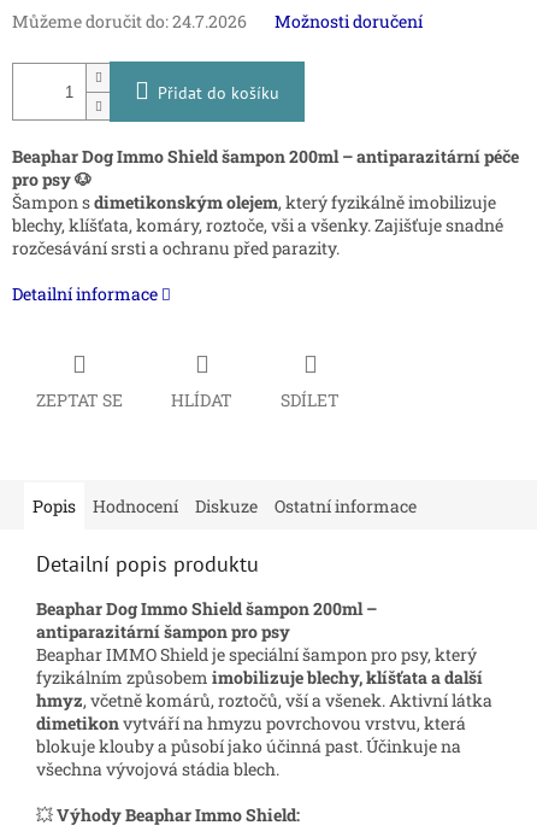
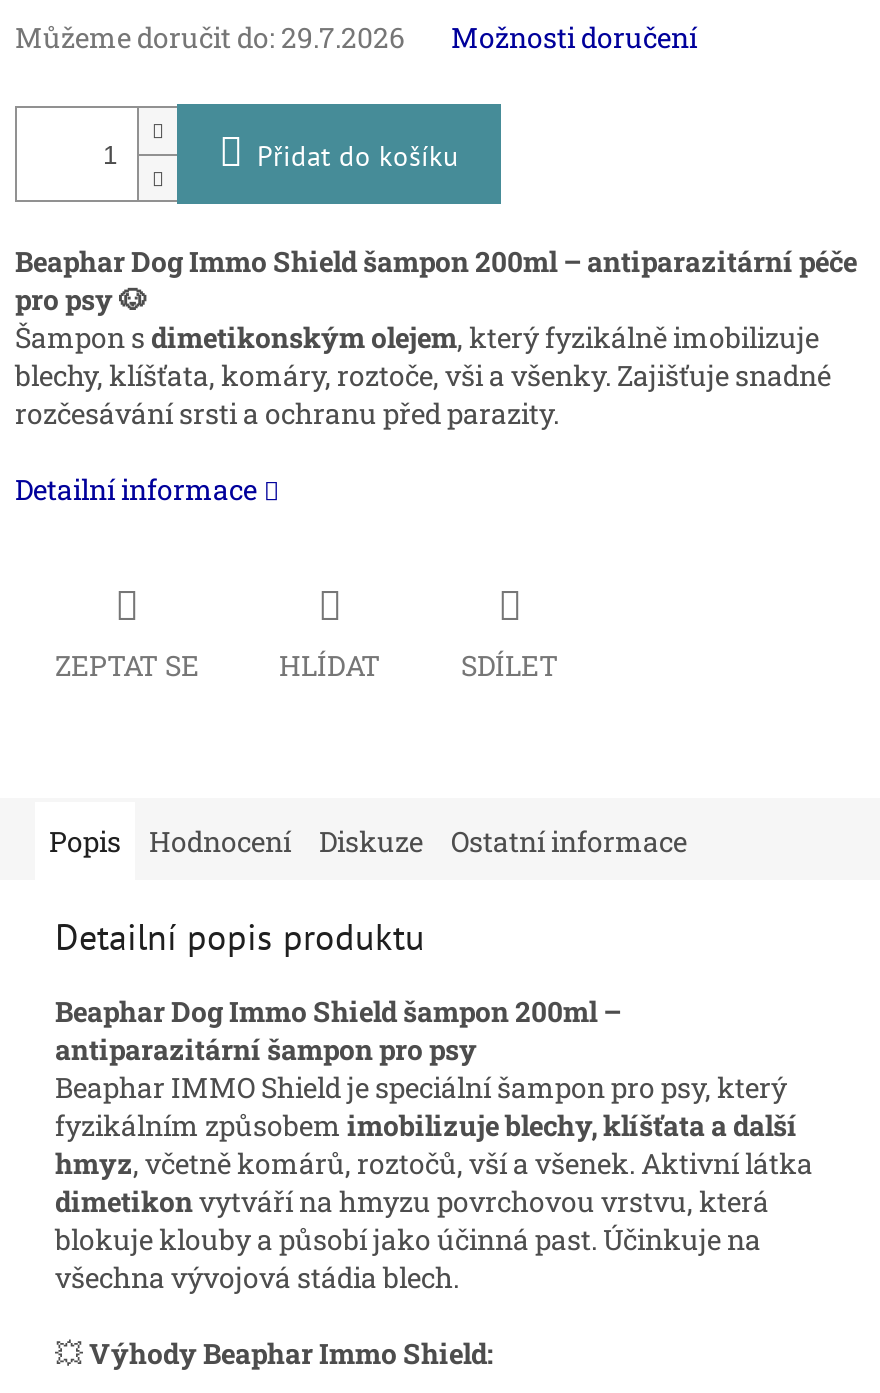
[12,10,247,33] Můžeme doručit do: 24.7.2026 -> [15,19,405,57] Můžeme doručit do: 29.7.2026

